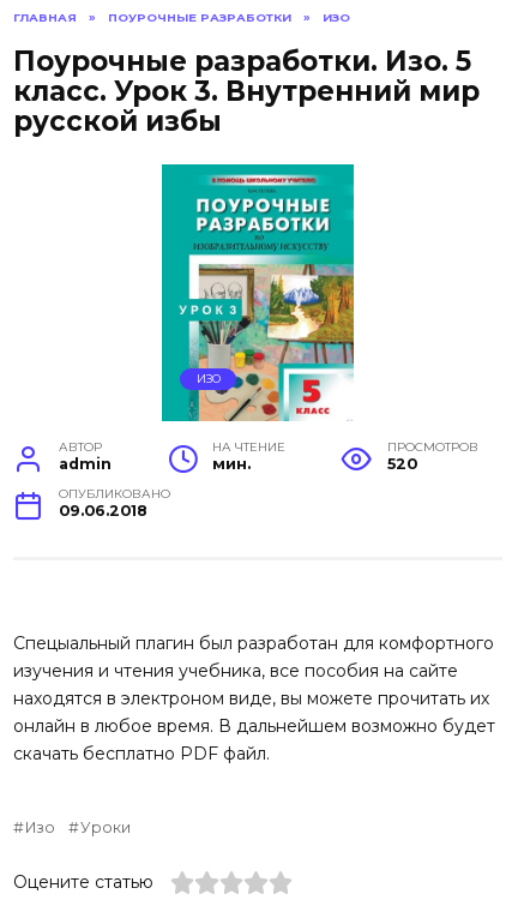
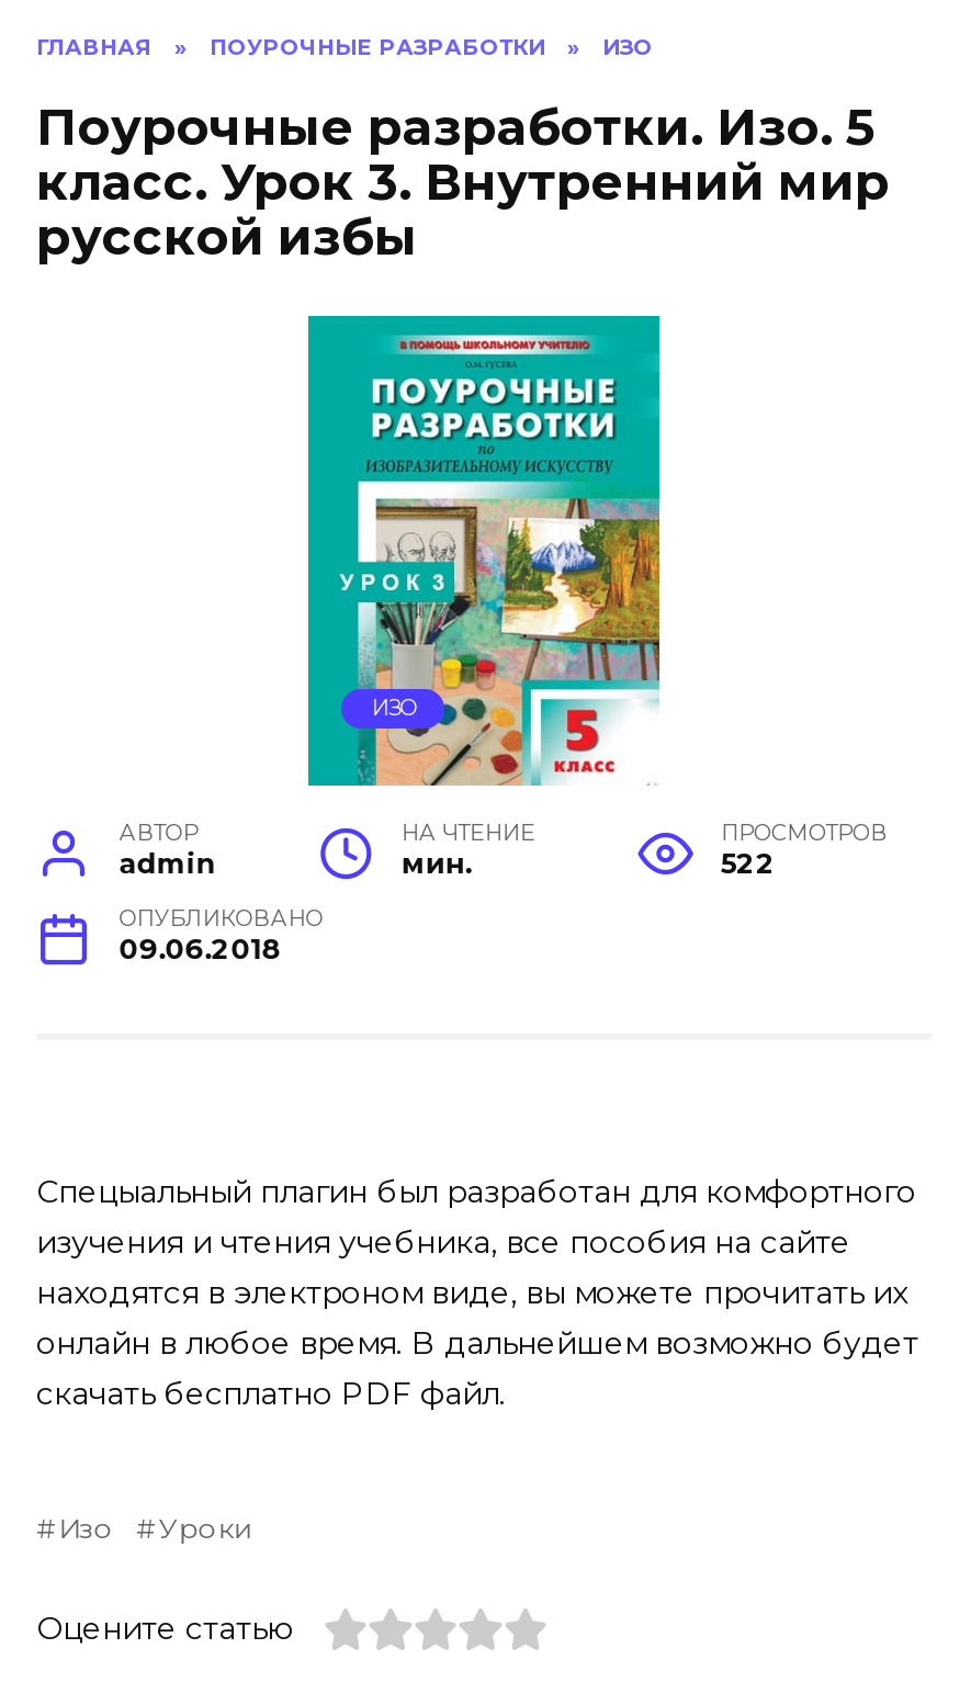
[387,455,417,473] 520 -> [721,848,776,881] 522

